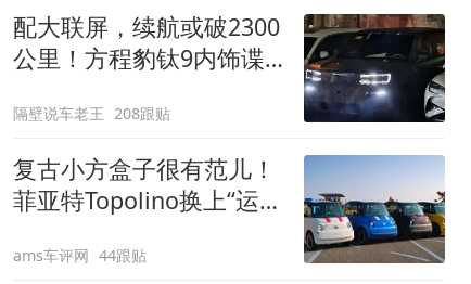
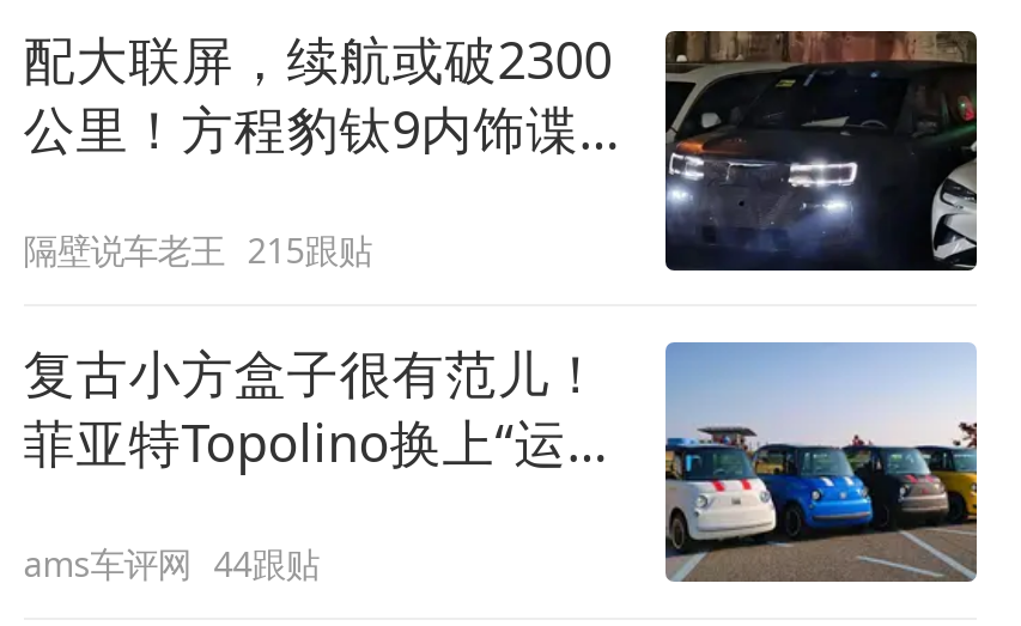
[13,103,171,123] 隔壁说车老王 208跟贴 -> [23,227,372,273] 隔壁说车老王 215跟贴

